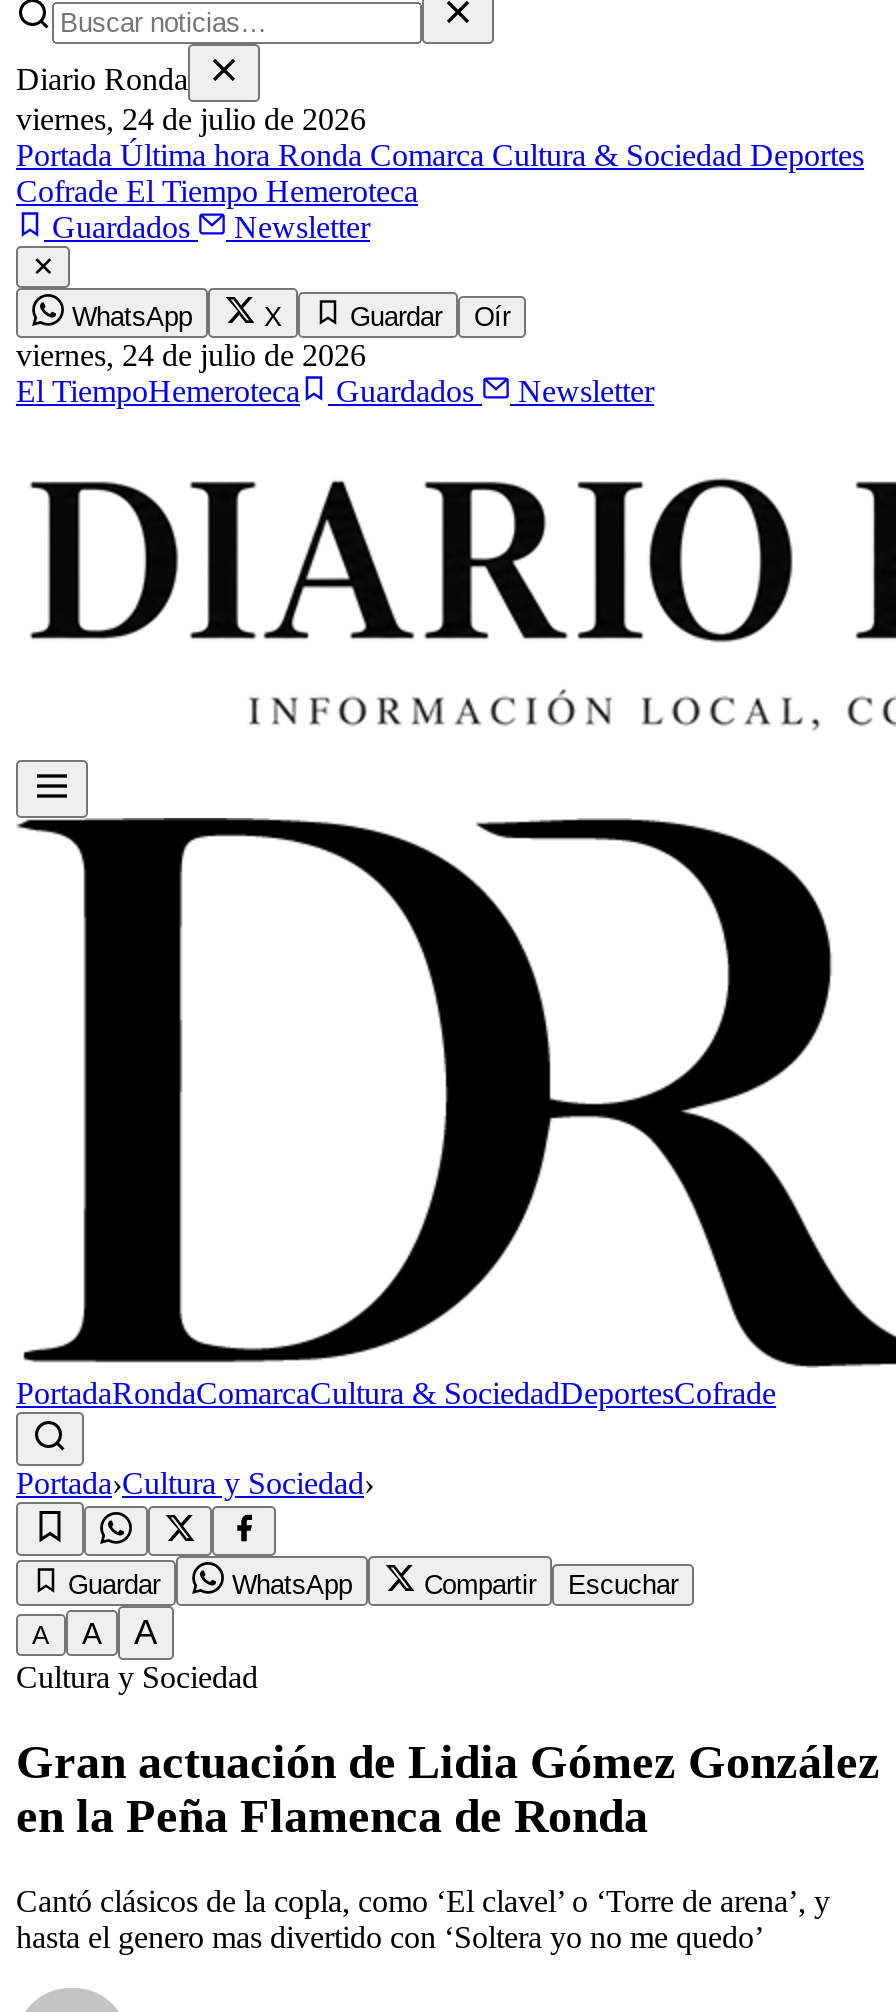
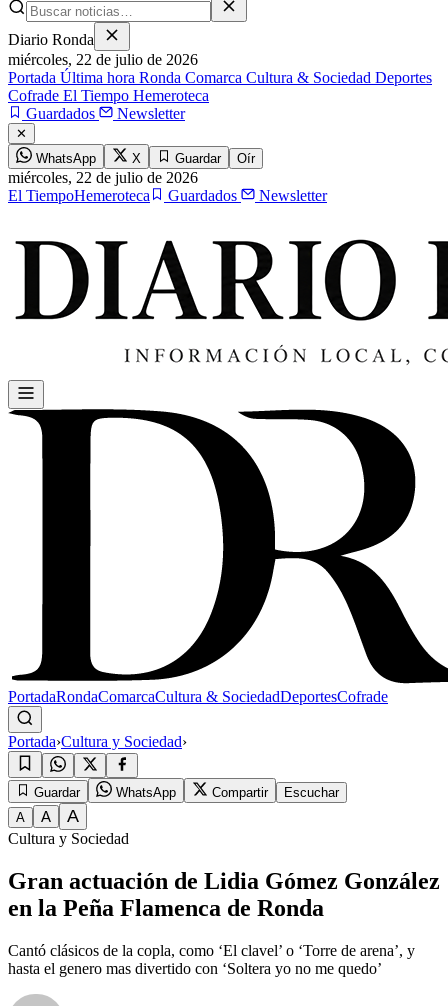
[16,102,366,136] viernes, 24 de julio de 2026 -> [8,51,198,68] miércoles, 22 de julio de 2026
[16,338,366,372] viernes,24 de julio de 2026 -> [8,169,198,186] miércoles,22 de julio de 2026

